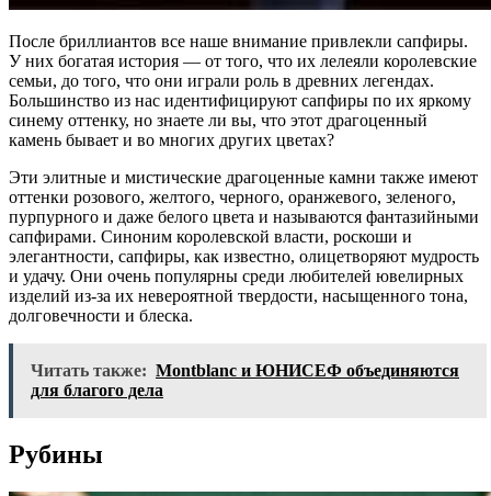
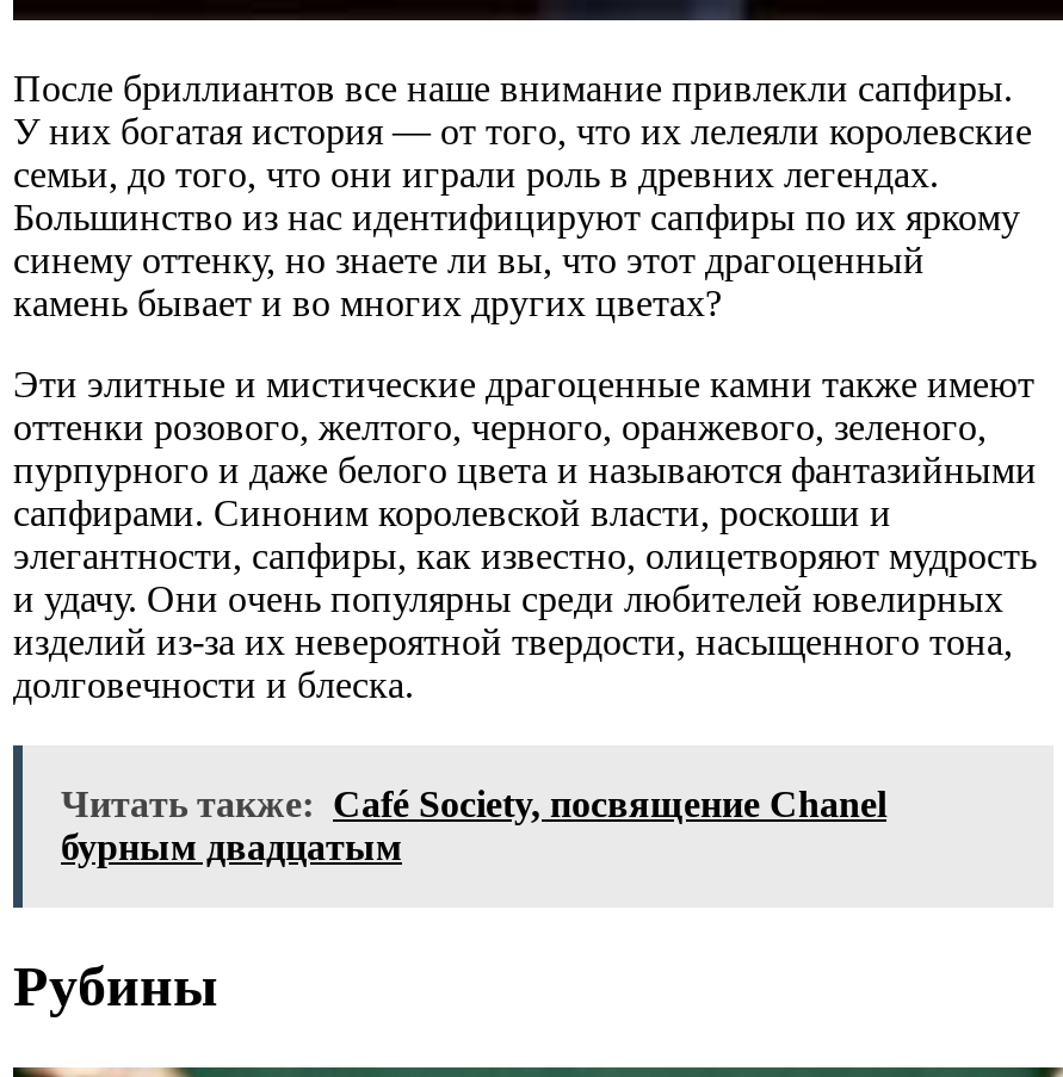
[31,361,459,400] Читать также: Montblanc и ЮНИСЕФ объединяются | для благого дела -> [61,785,886,868] Читать также: Café Society, посвящение Chanel | бурным двадцатым

